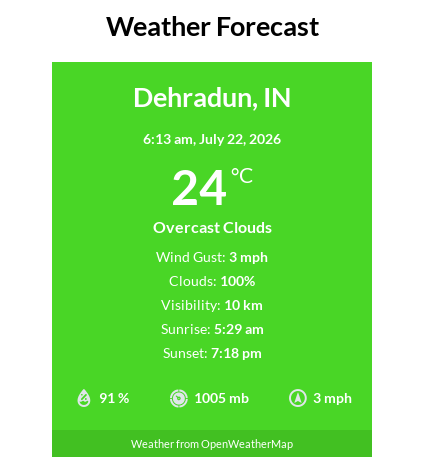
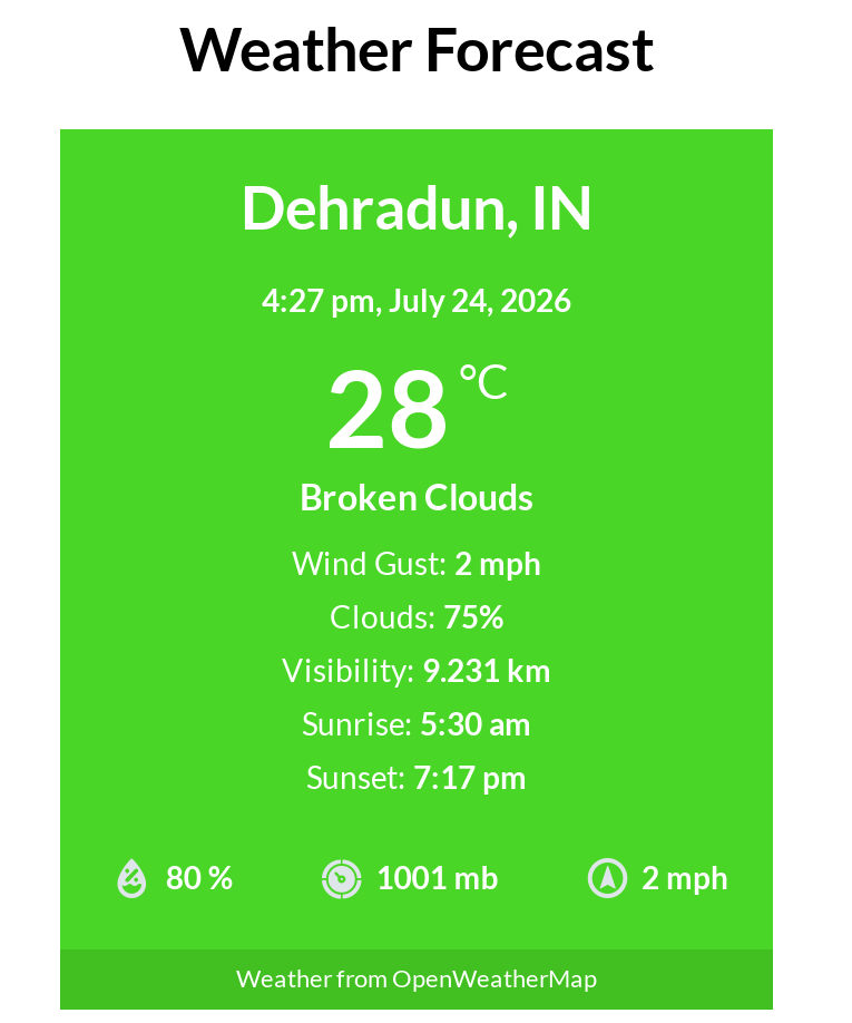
[143,130,281,147] 6:13 am, July 22, 2026 -> [262,280,571,318] 4:27 pm, July 24, 2026
[171,158,253,215] 24 °C -> [325,343,508,470] 28 °C
[152,217,271,236] Overcast Clouds -> [300,474,533,516] Broken Clouds
[156,248,268,265] Wind Gust: 3 mph -> [292,543,541,581] Wind Gust: 2 mph
[169,272,255,289] Clouds: 100% -> [330,597,503,635] Clouds: 75%
[161,296,263,313] Visibility: 10 km -> [282,650,551,688] Visibility: 9.231 km
[160,320,263,337] Sunrise: 5:29 am -> [302,704,531,742] Sunrise: 5:30 am
[162,344,261,361] Sunset: 7:18 pm -> [306,757,527,795] Sunset: 7:17 pm
[99,389,129,406] 91 % -> [166,857,233,895] 80 %
[194,389,249,406] 1005 mb -> [376,857,498,895] 1001 mb
[313,389,352,406] 3 mph -> [642,857,728,895] 2 mph

